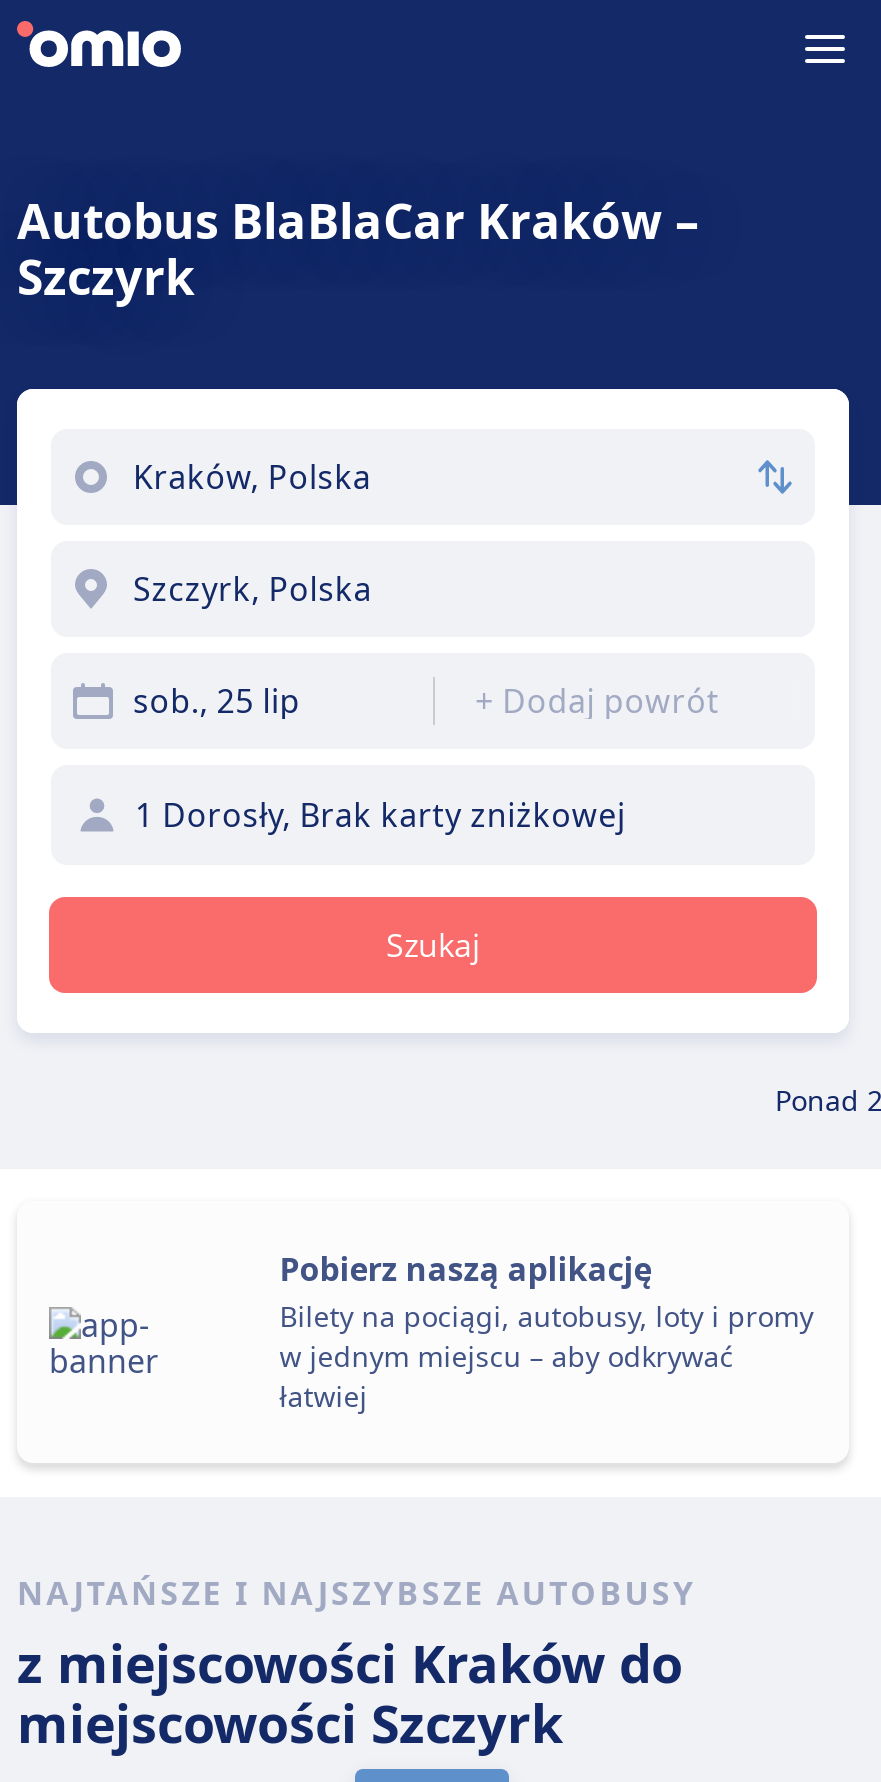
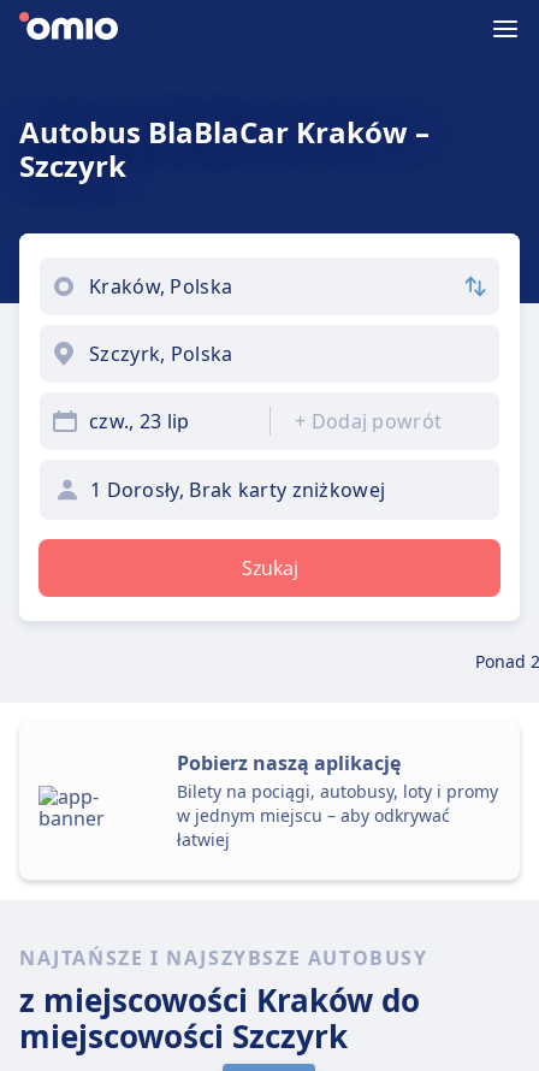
[133,679,300,723] sob., 25 lip -> [89,408,190,434] czw., 23 lip

